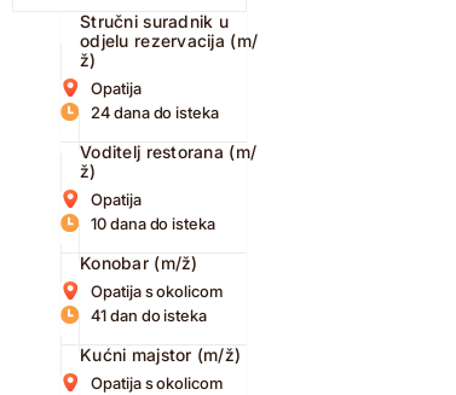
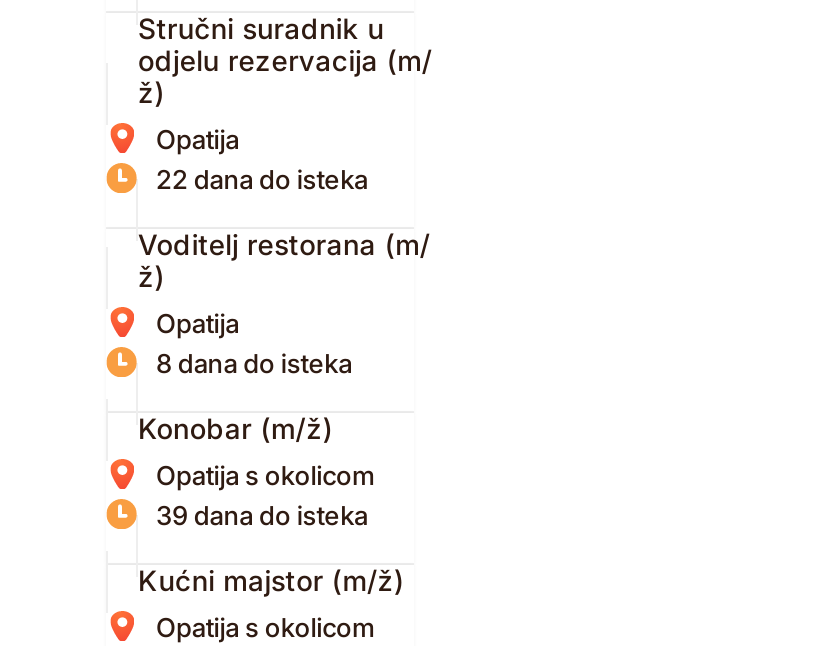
[91,103,219,122] 24 dana do isteka -> [156,162,368,194] 22 dana do isteka
[91,214,215,233] 10 dana do isteka -> [156,346,352,378] 8 dana do isteka
[91,306,207,325] 41 dan do isteka -> [156,498,368,530] 39 dana do isteka

